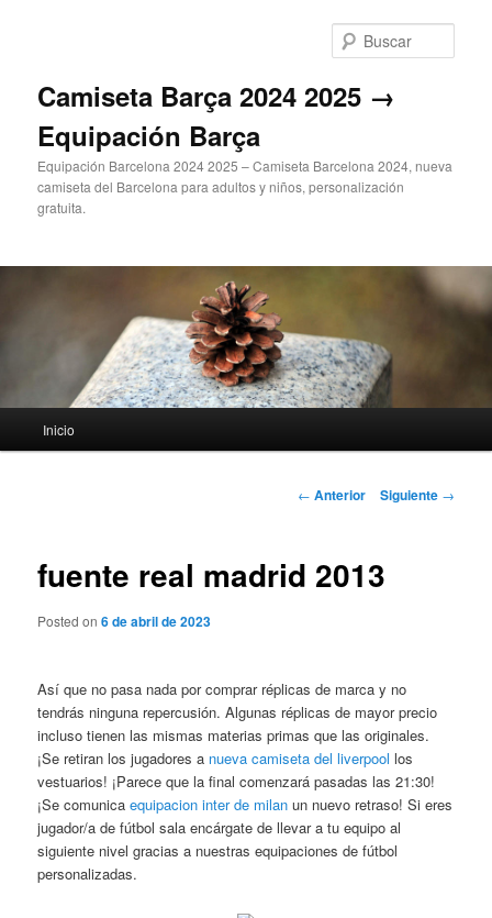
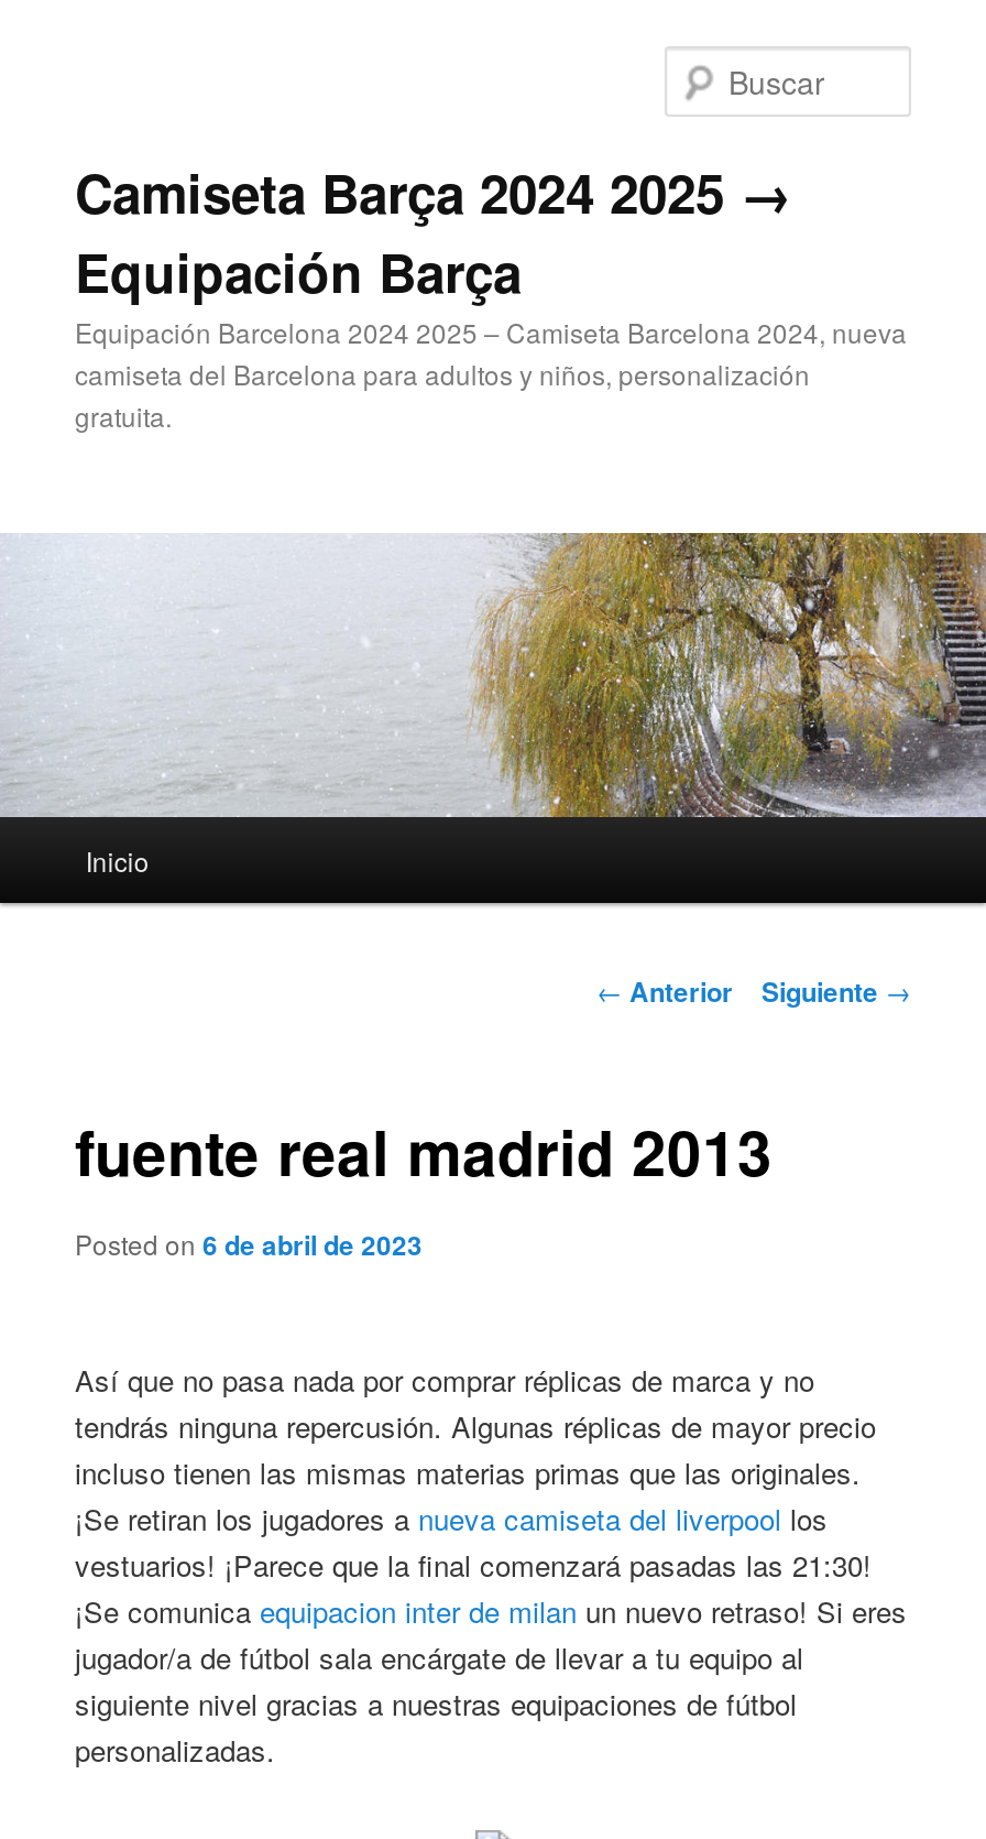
[3,265,489,409] [image] -> [7,533,979,819] [image]

